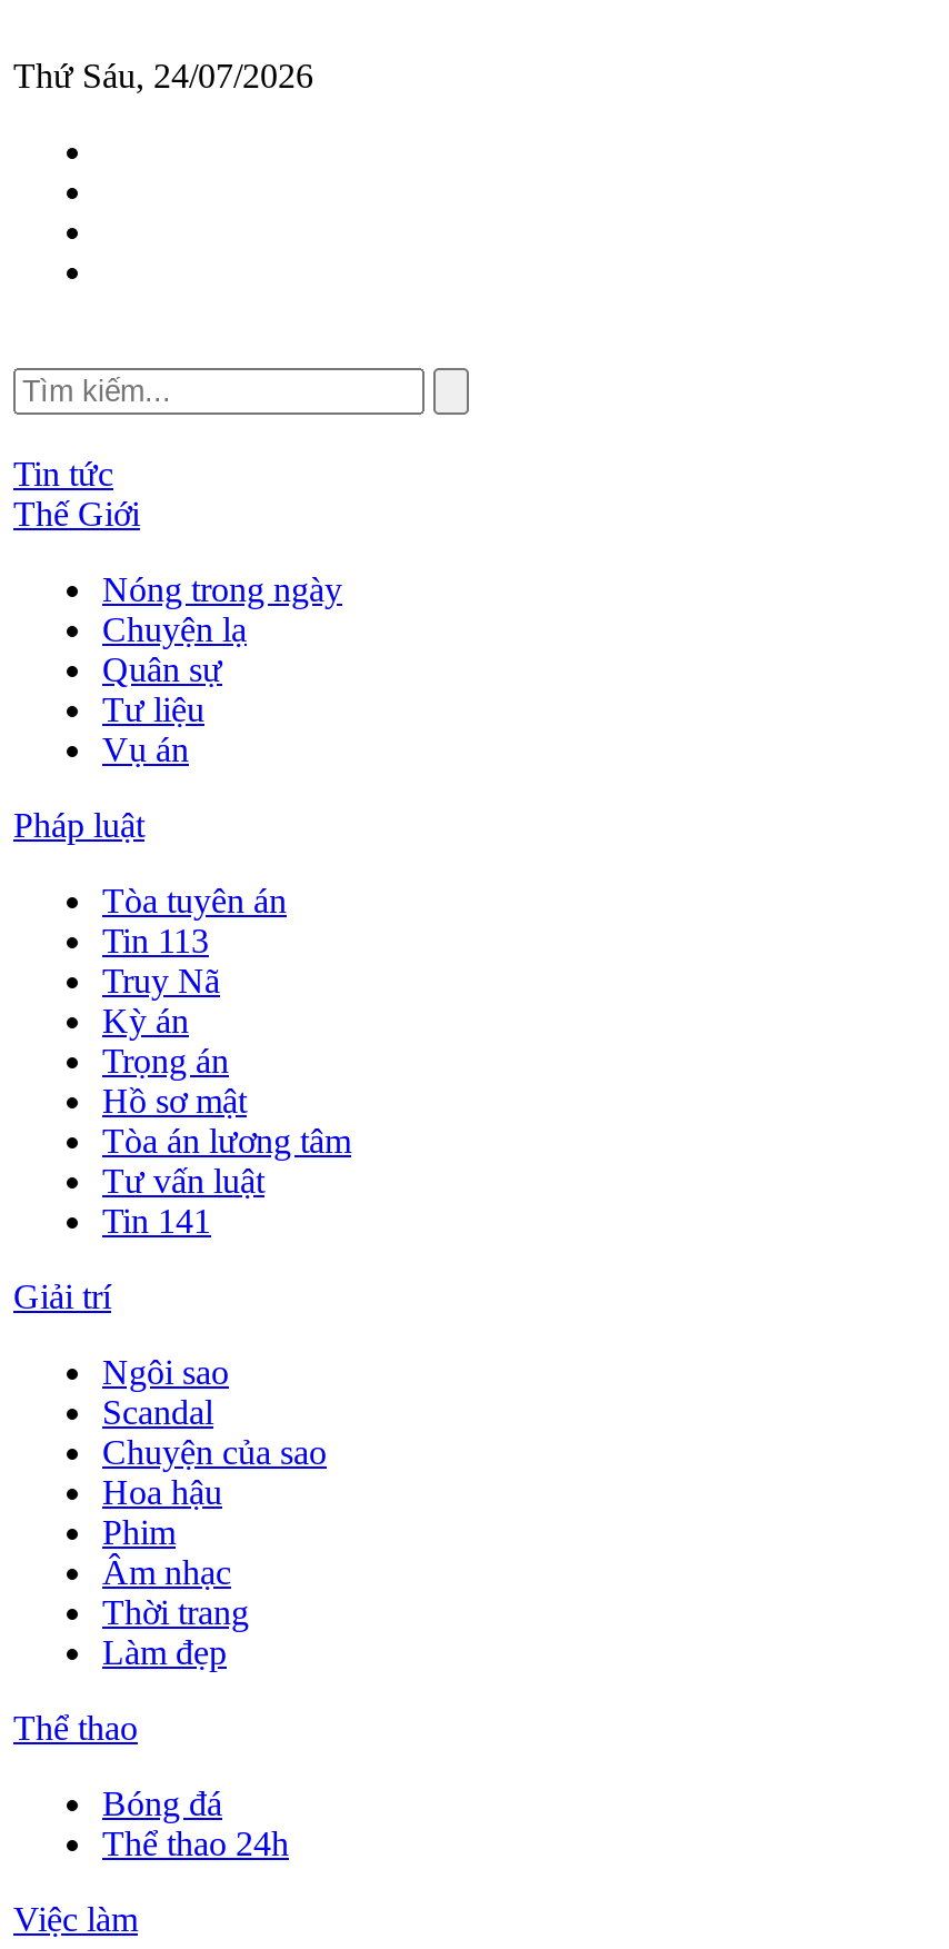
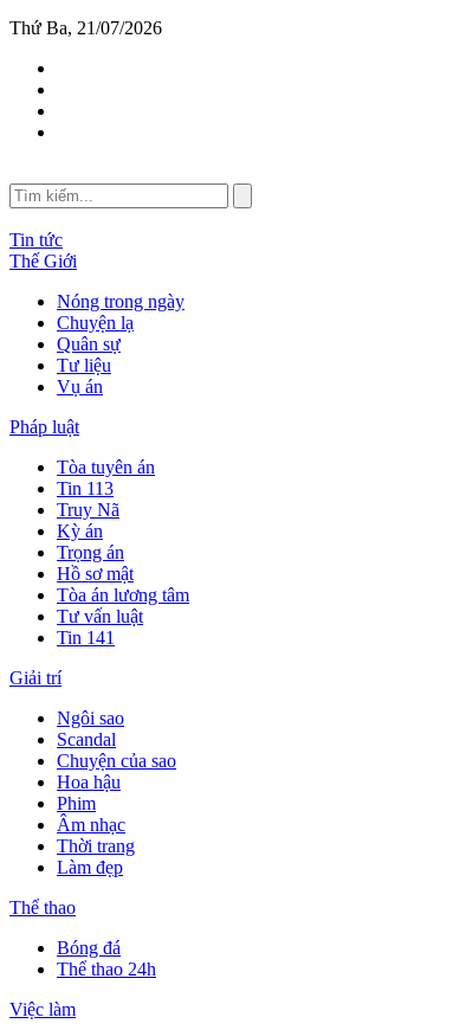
[13,57,313,95] Thứ Sáu, 24/07/2026 -> [9,18,162,38] Thứ Ba, 21/07/2026

